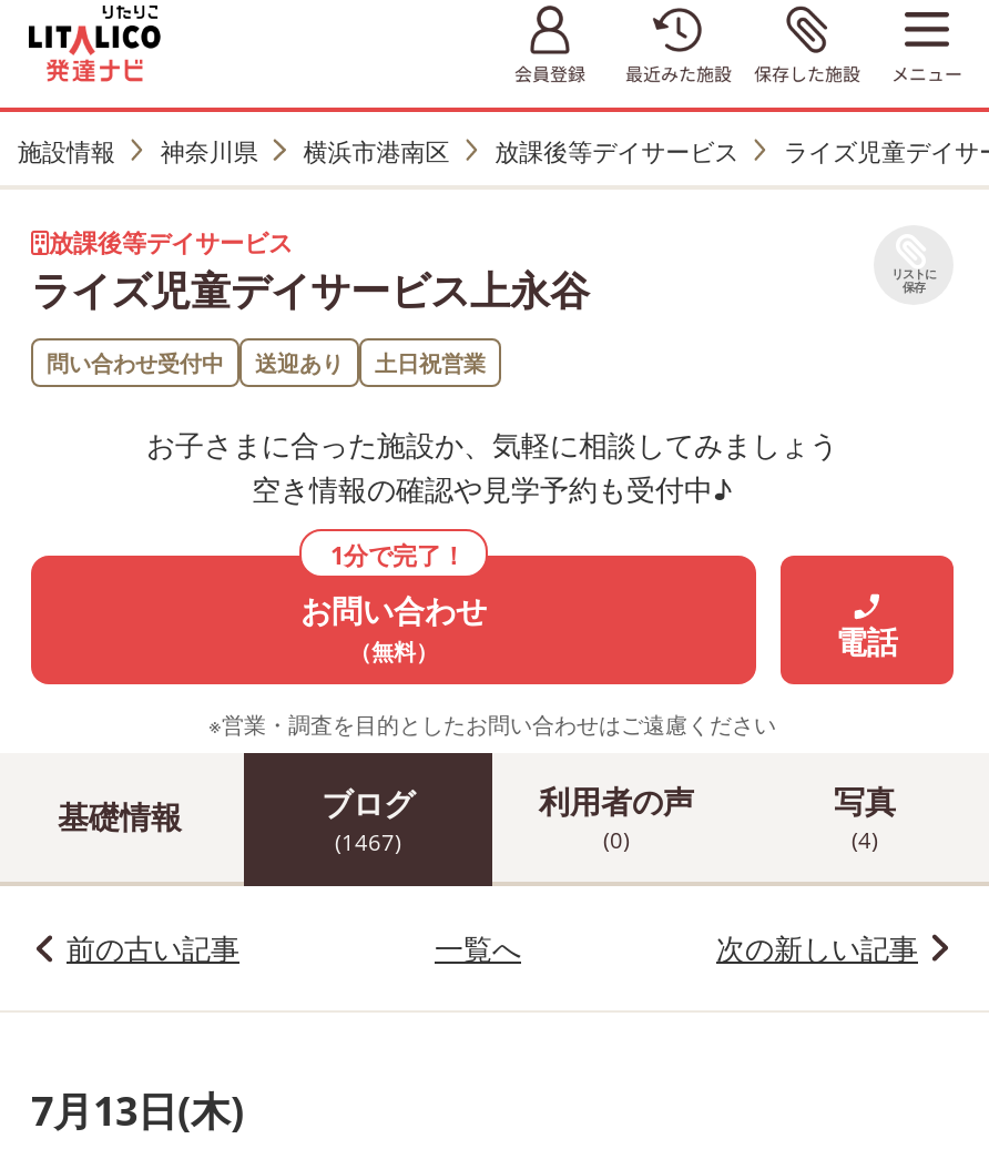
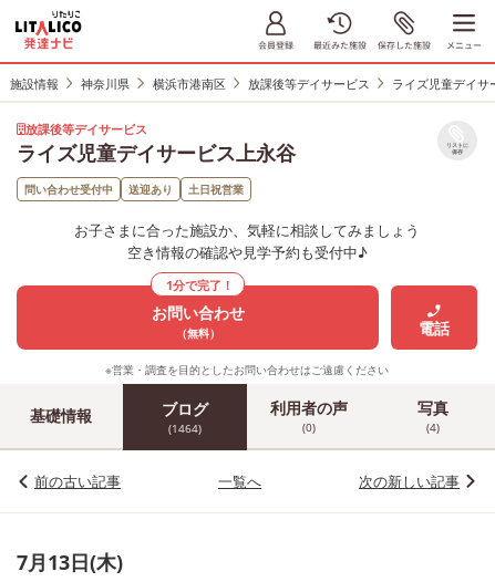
[335,825,401,856] (1467) -> [168,420,202,436] (1464)

